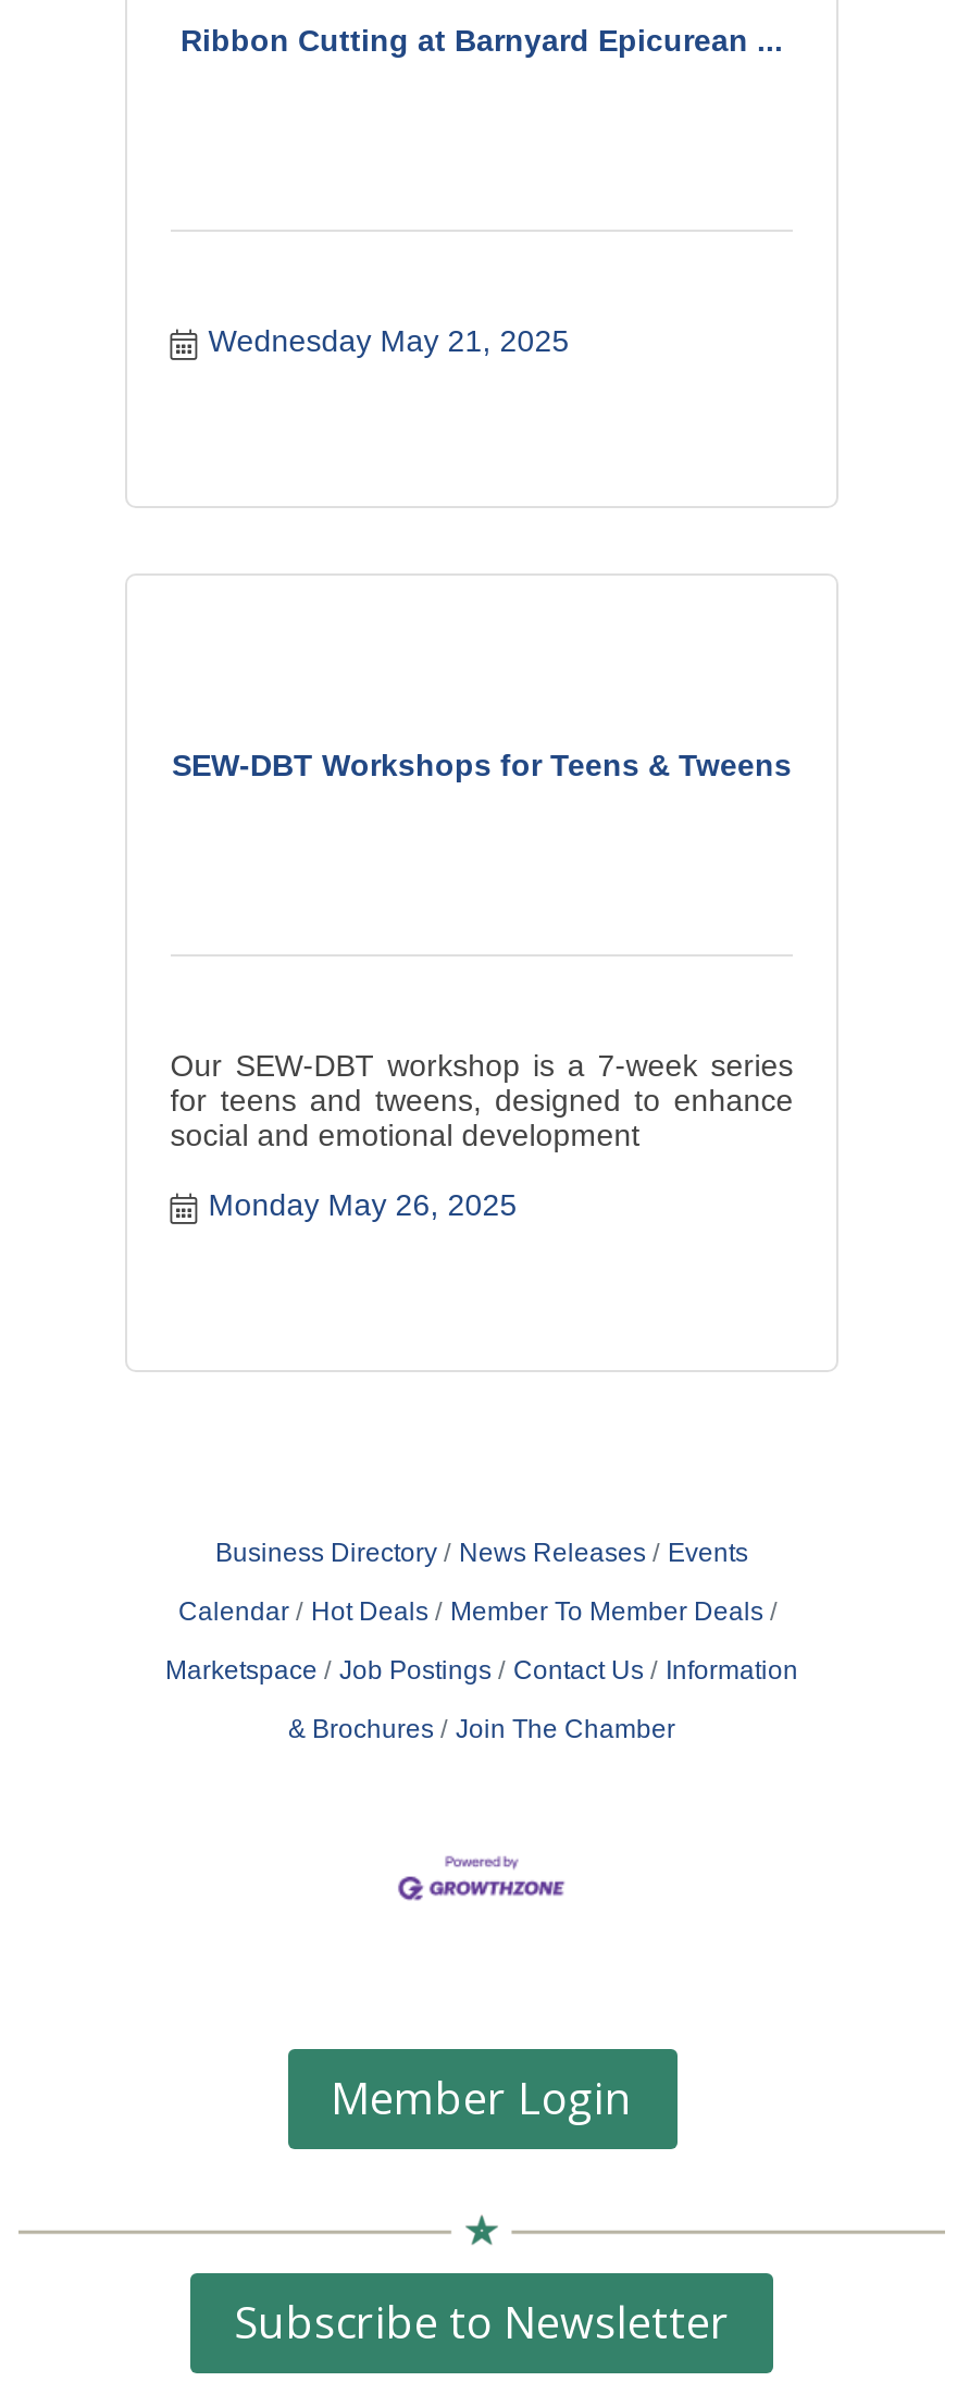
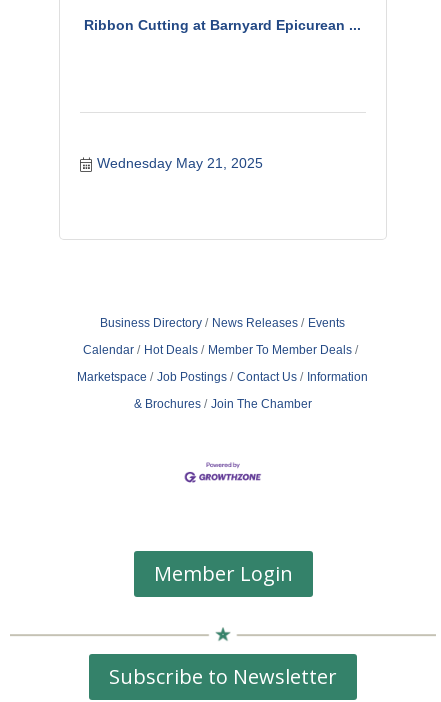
[172,748,792,782] SEW-DBT Workshops for Teens & Tweens -> none
[170,1049,793,1223] Our SEW-DBT workshop is a 7-week series | for teens and tweens, designed to enhance | social and emotional development | Monday May 26, 2025 -> none

